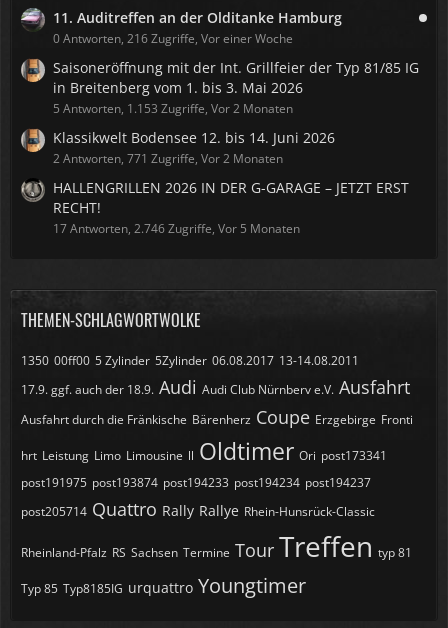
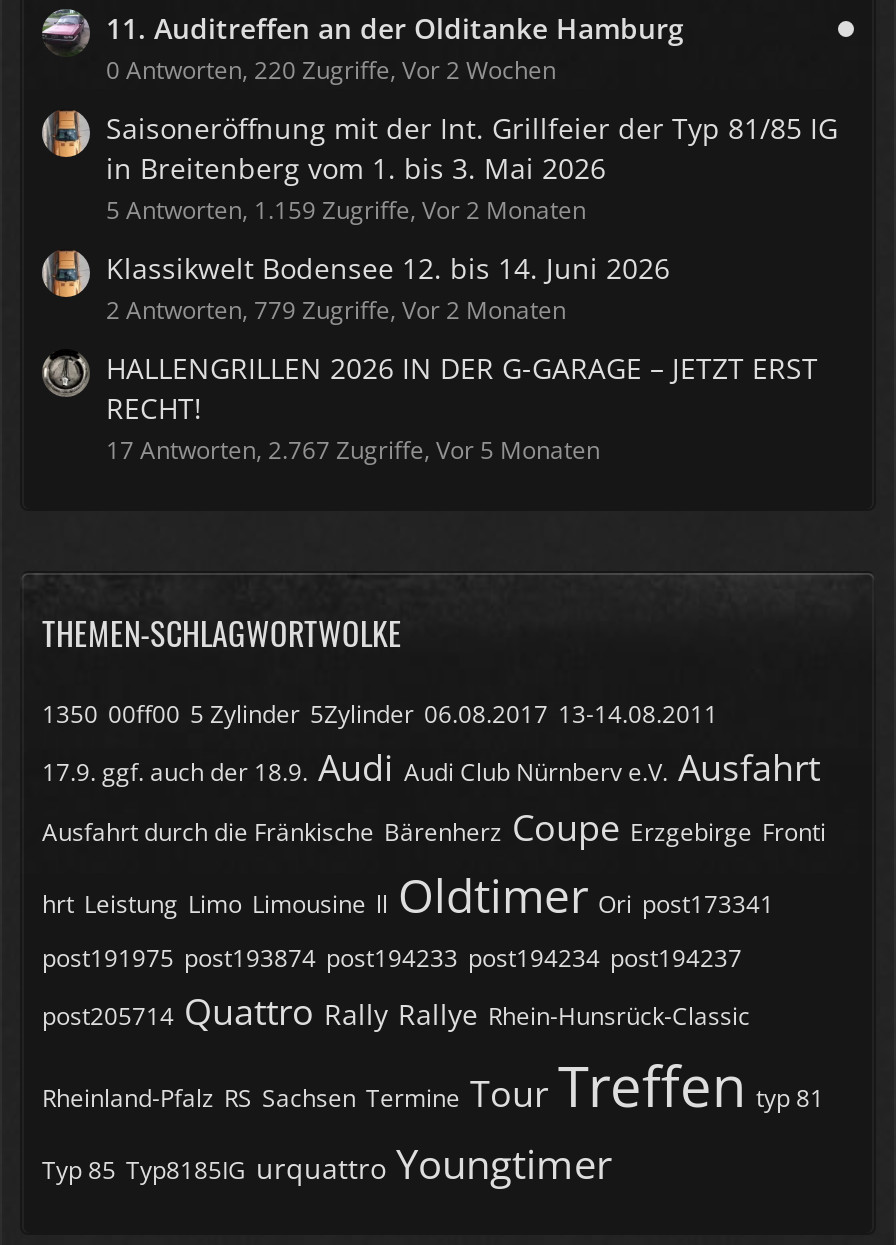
[53,30,293,47] 0 Antworten, 216 Zugriffe, Vor einer Woche -> [106,53,556,87] 0 Antworten, 220 Zugriffe, Vor 2 Wochen
[53,100,293,117] 5 Antworten, 1.153 Zugriffe, Vor 2 Monaten -> [106,193,586,227] 5 Antworten, 1.159 Zugriffe, Vor 2 Monaten
[53,150,283,167] 2 Antworten, 771 Zugriffe, Vor 2 Monaten -> [106,293,566,327] 2 Antworten, 779 Zugriffe, Vor 2 Monaten
[53,220,300,237] 17 Antworten, 2.746 Zugriffe, Vor 5 Monaten -> [106,433,600,467] 17 Antworten, 2.767 Zugriffe, Vor 5 Monaten

